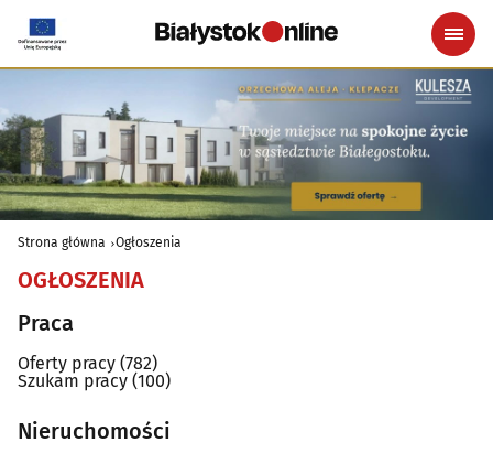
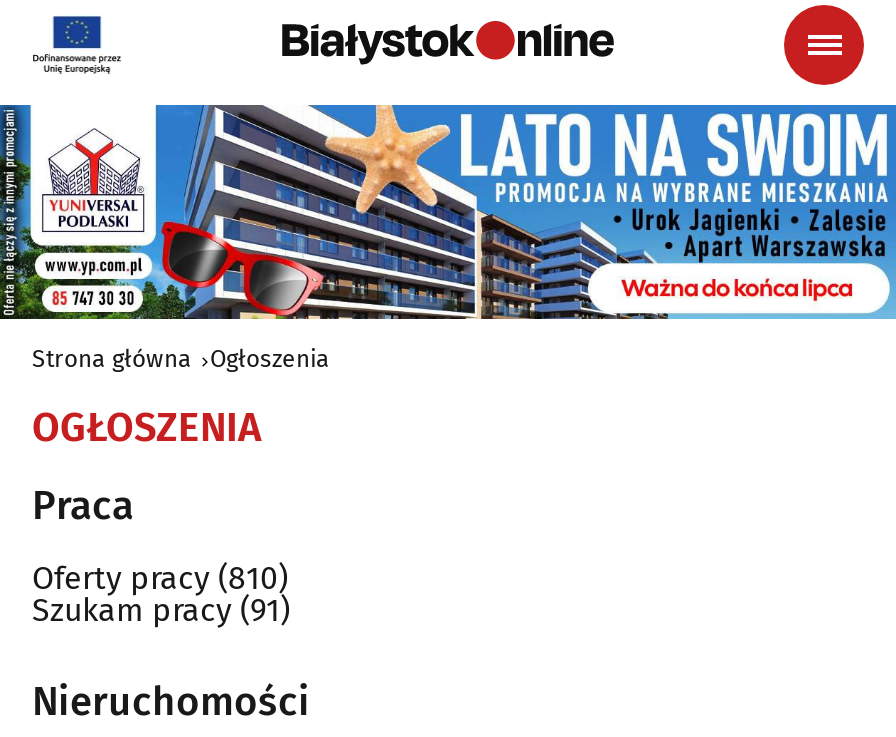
[3,66,490,222] [image] -> [6,103,890,321] [image]
[18,352,157,373] Oferty pracy (782) -> [32,558,288,596] Oferty pracy (810)
[18,370,171,391] Szukam pracy(100) -> [32,590,290,628] Szukam pracy(91)

